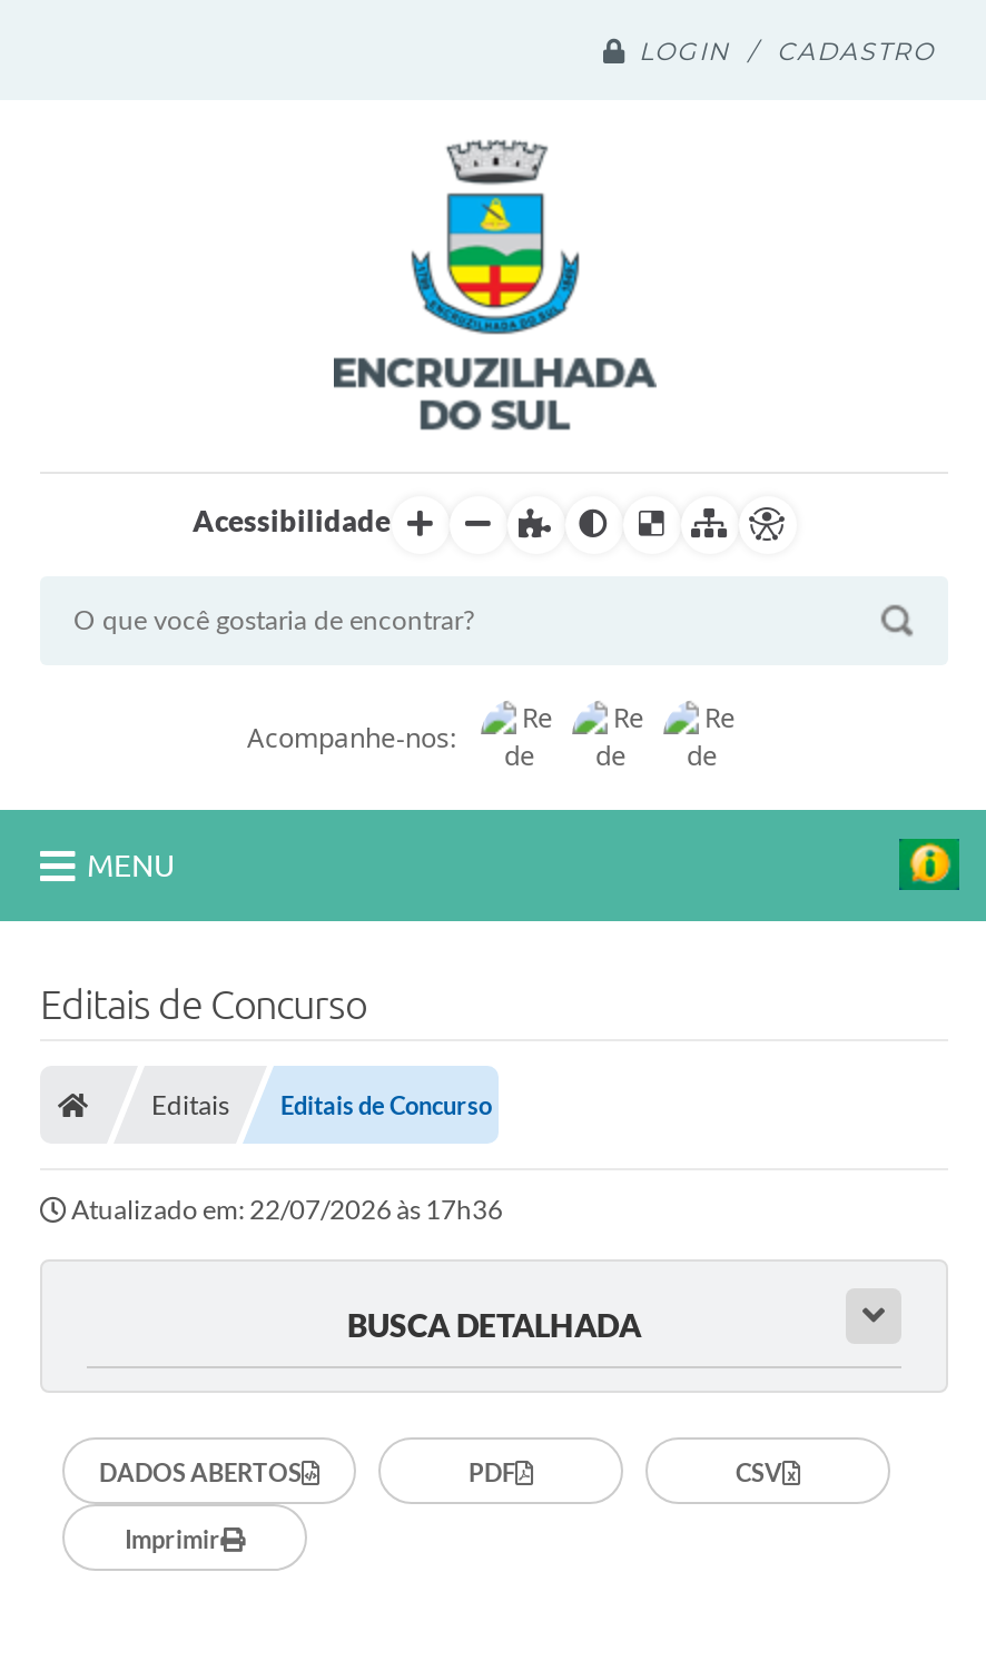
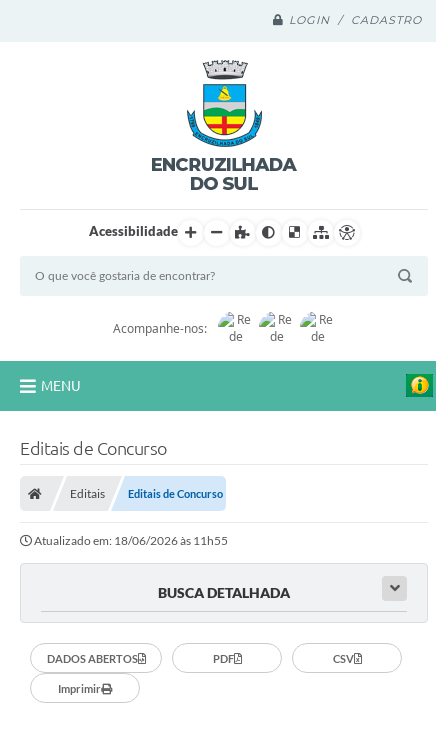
[71,1193,503,1226] Atualizado em: 22/07/2026 às 17h36 -> [34,533,228,548] Atualizado em: 18/06/2026 às 11h55

